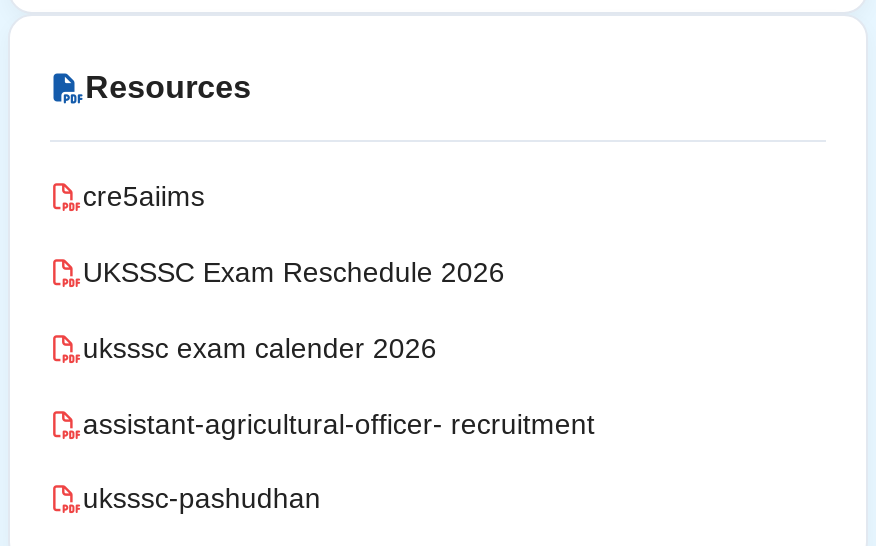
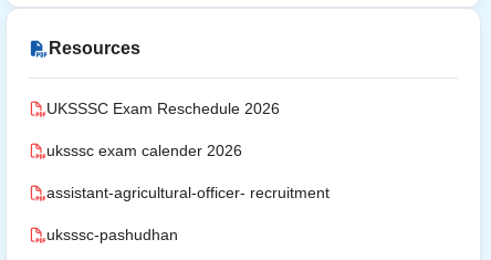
[83,180,205,212] cre5aiims -> none

